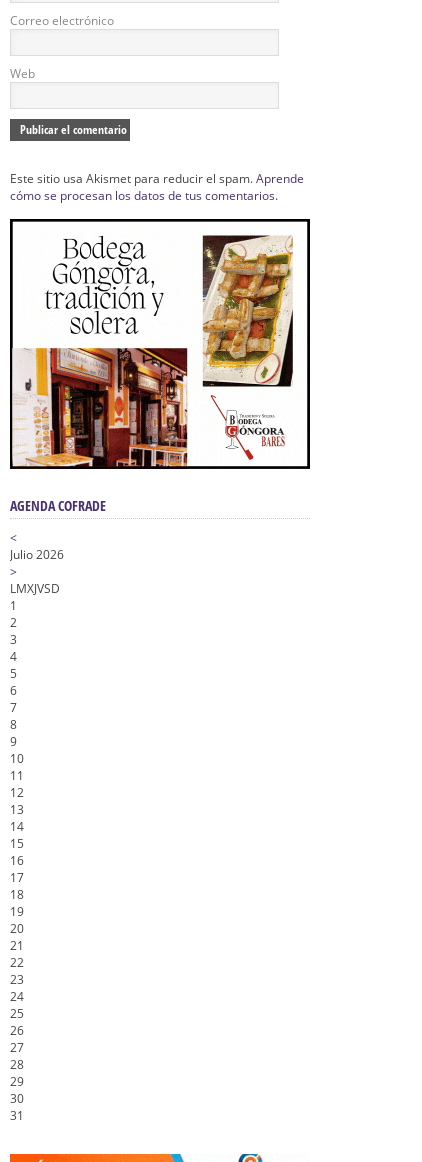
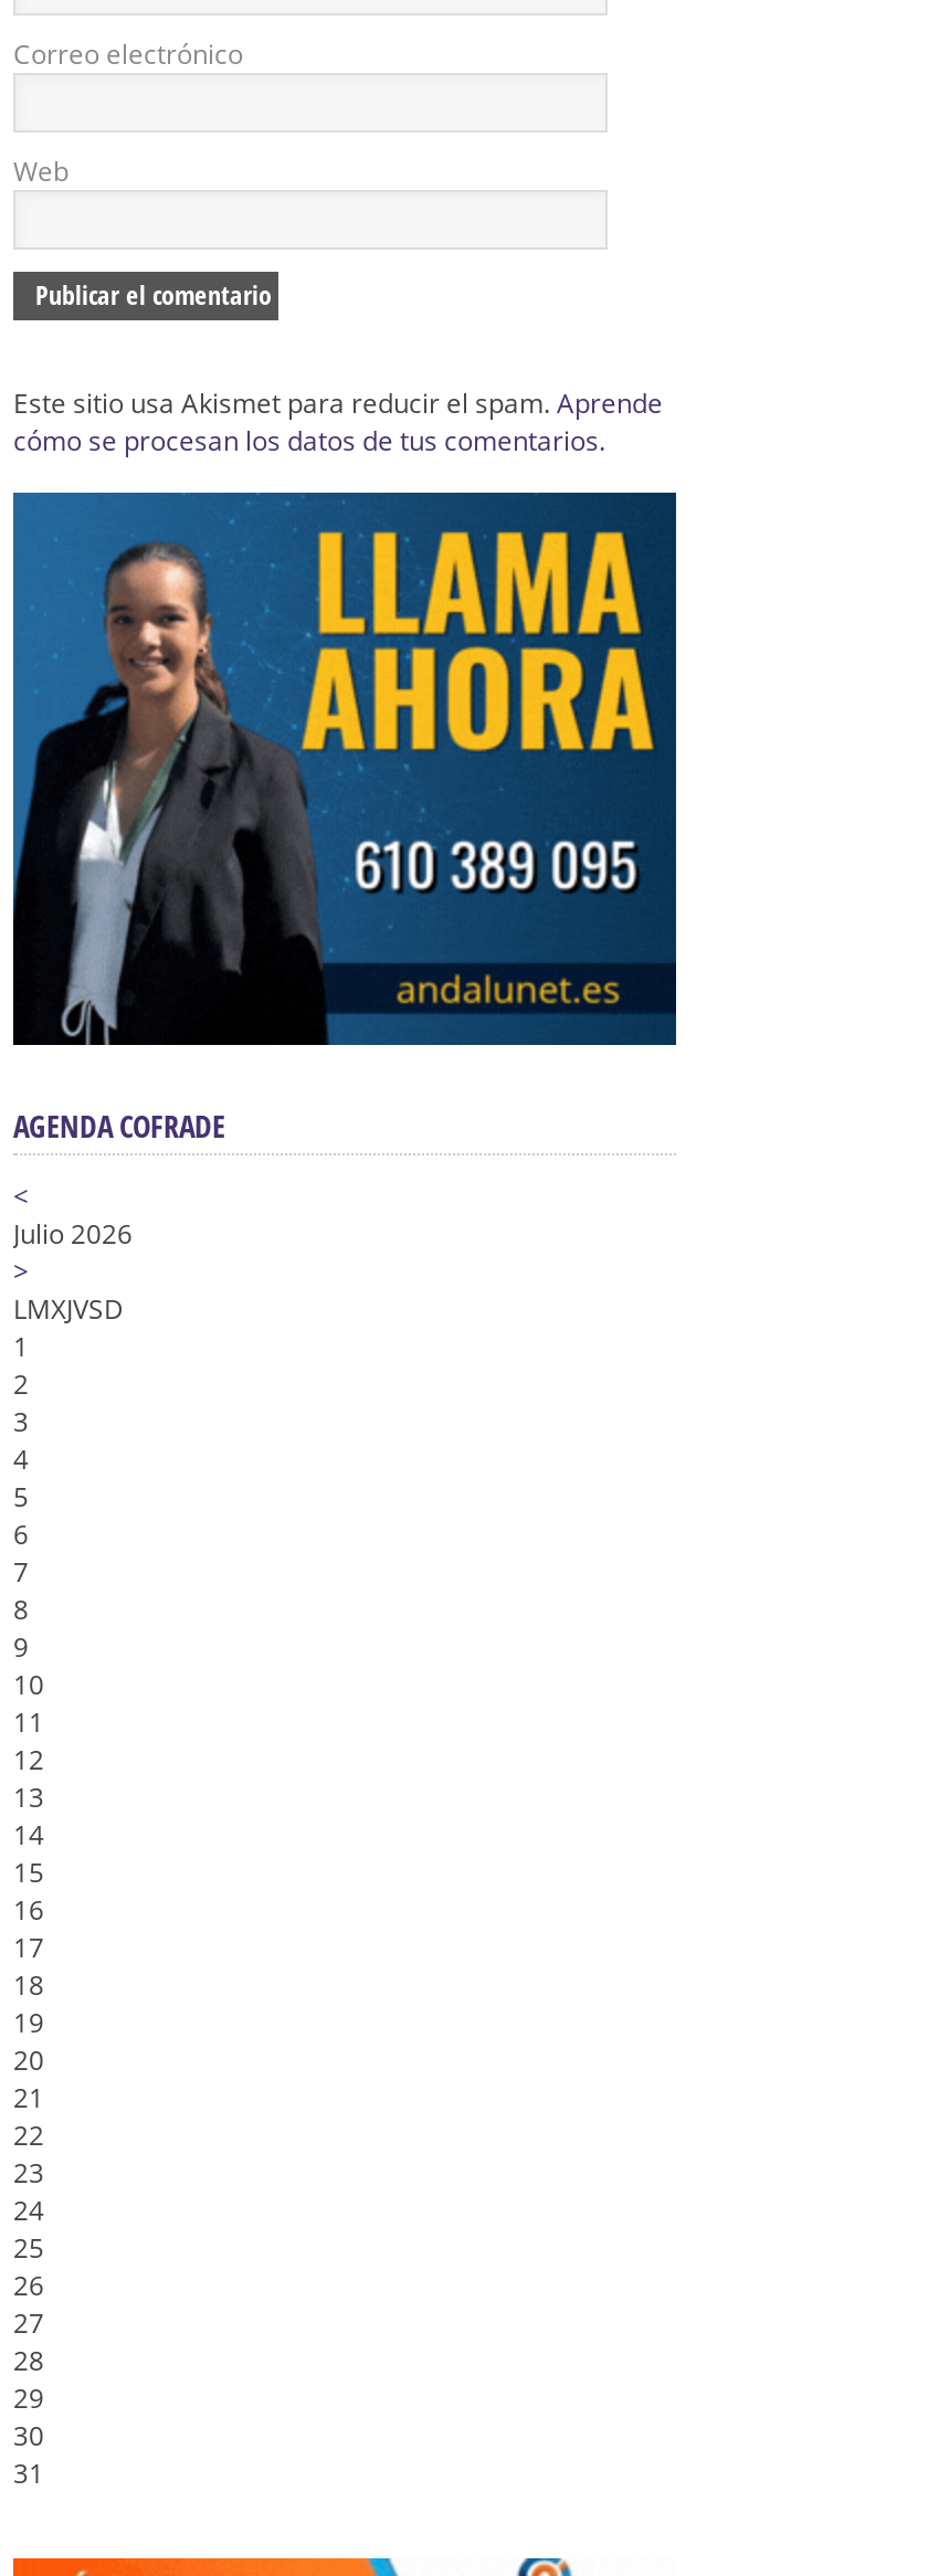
[9,218,310,470] [image] -> [11,490,676,1047] [image]

